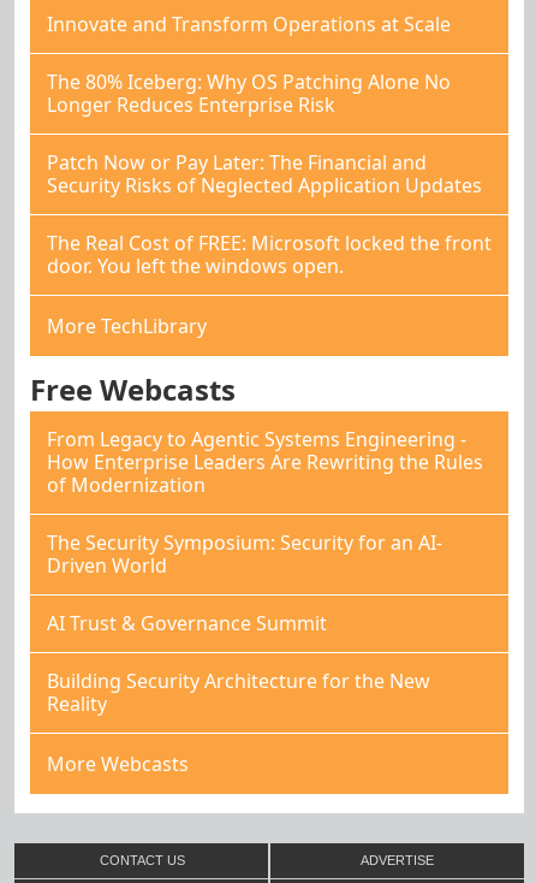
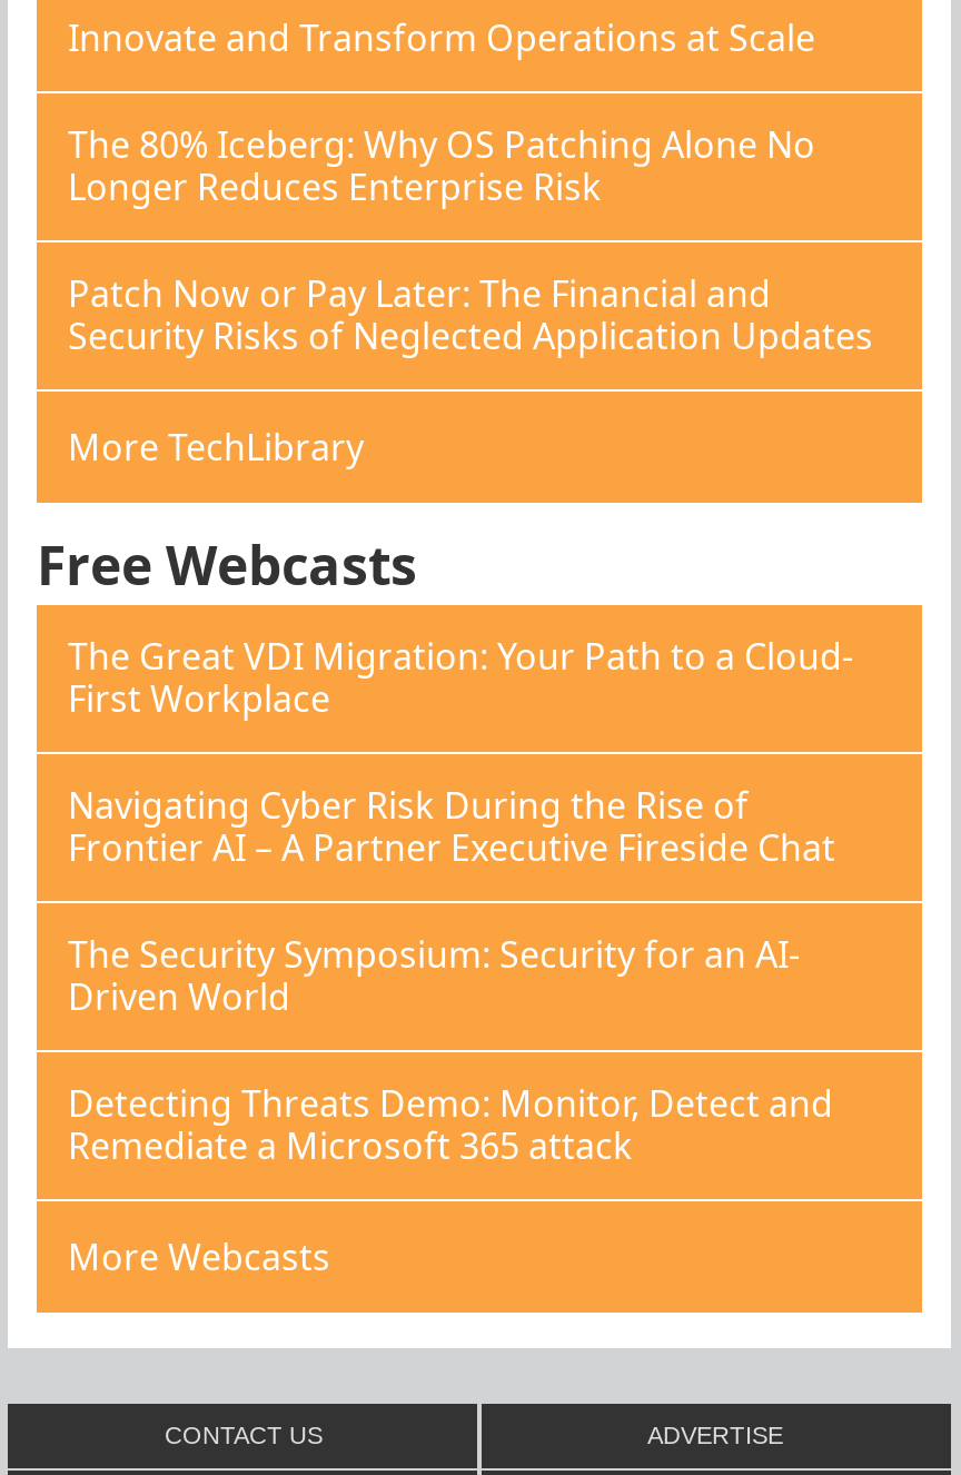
[47,230,492,279] The Real Cost of FREE: Microsoft locked the front | door. You left the windows open. -> none
[47,426,483,498] From Legacy to Agentic Systems Engineering - | How Enterprise Leaders Are Rewriting the Rules | of Modernization -> [68,632,853,873] The Great VDI Migration: Your Path to a Cloud- | First Workplace | Navigating Cyber Risk During the Rise of | Frontier AI – A Partner Executive Fireside Chat
[47,610,430,717] AI Trust & Governance Summit | Building Security Architecture for the New | Reality -> [68,1079,833,1171] Detecting Threats Demo: Monitor, Detect and | Remediate a Microsoft 365 attack

